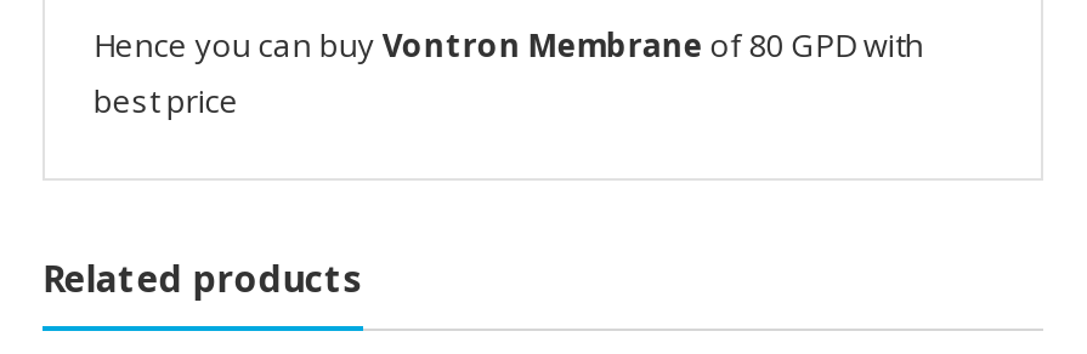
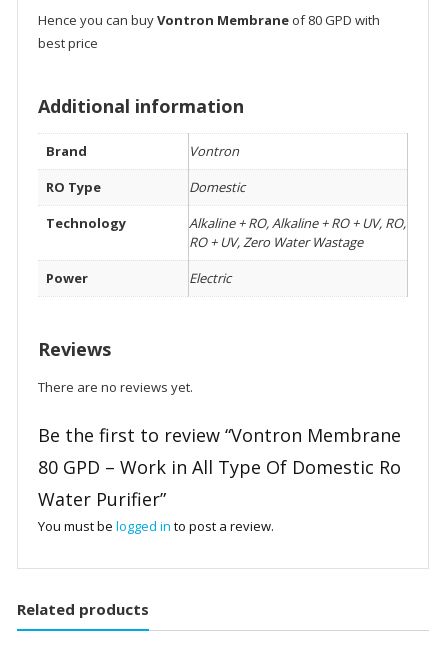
none -> [38,94,406,535] Additional information | Brand | Vontron | RO Type | Domestic | Technology | Alkaline + RO, Alkaline + RO + UV, RO, | RO + UV, Zero Water Wastage | Power | Electric | Reviews | There are no reviews yet. | Be the first to review “Vontron Membrane | 80 GPD – Work in All Type Of Domestic Ro | Water Purifier” | You must be logged in to post a review.

